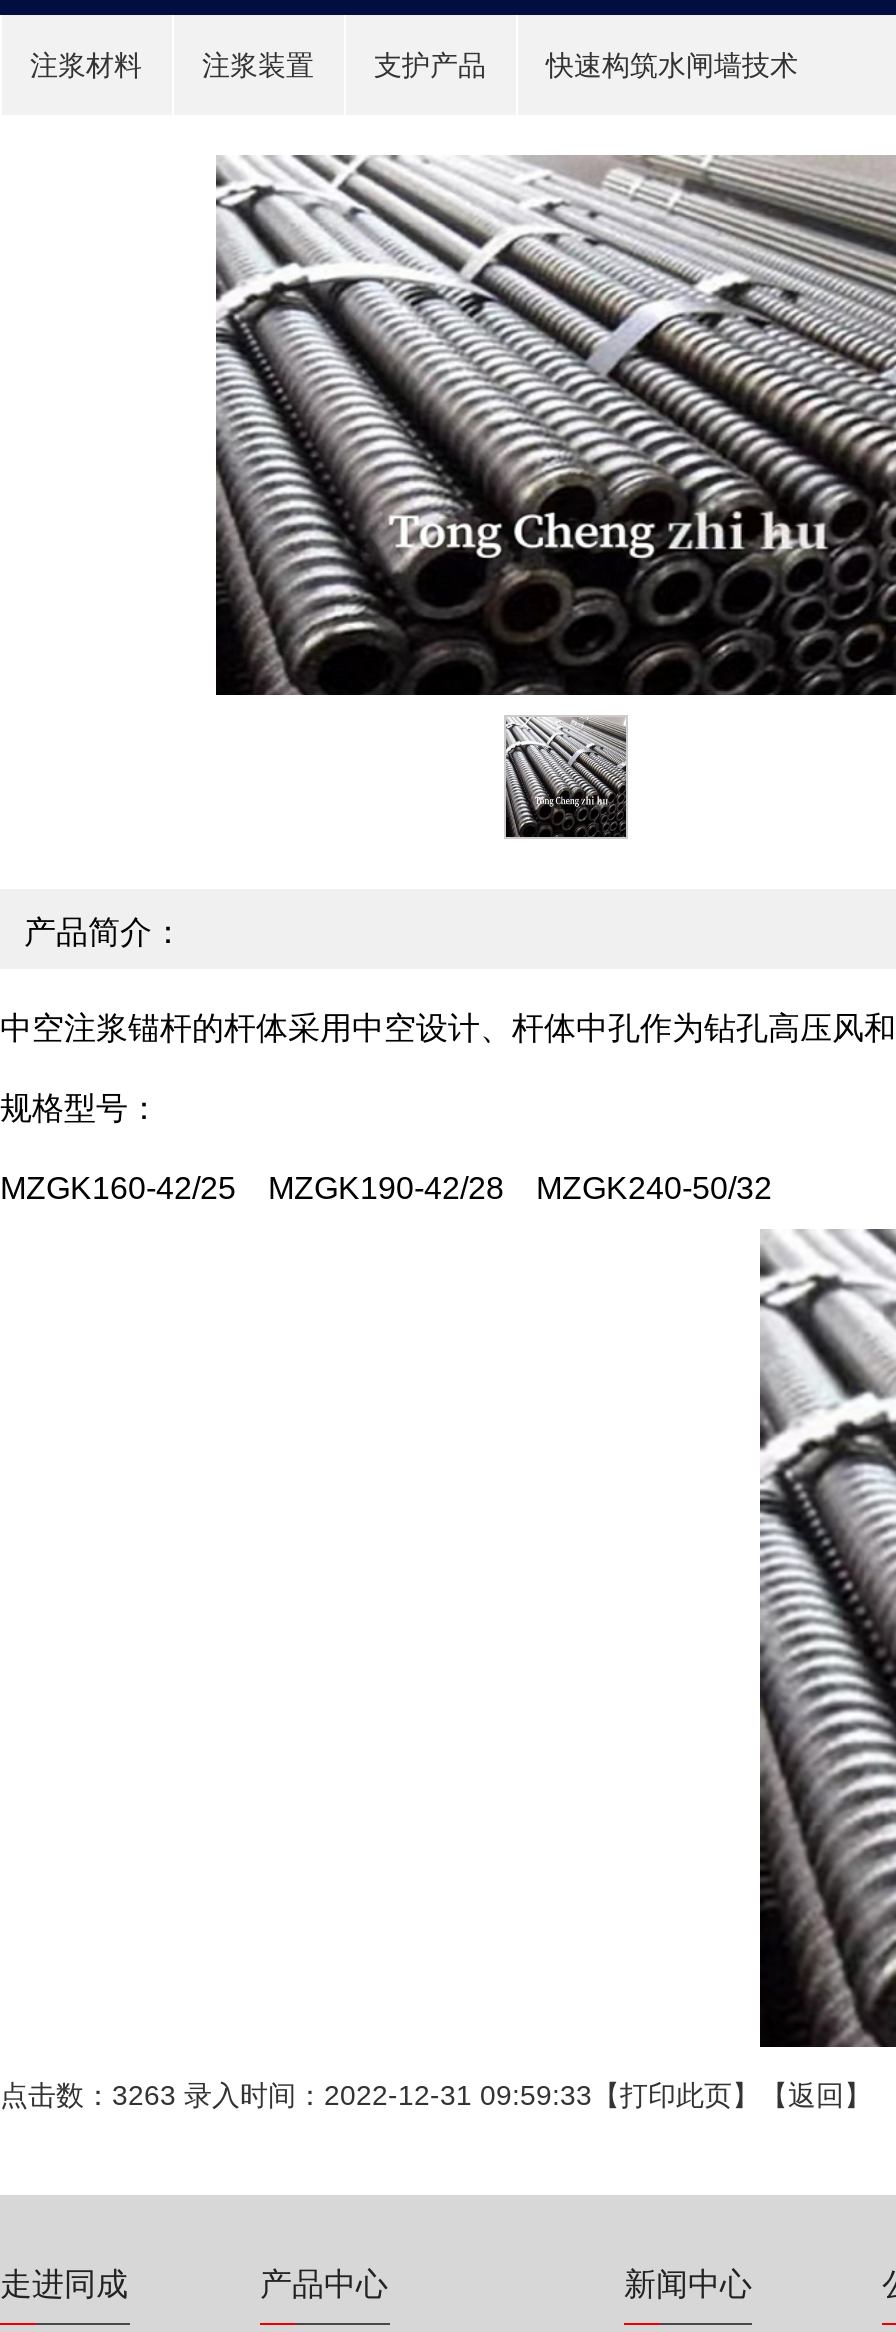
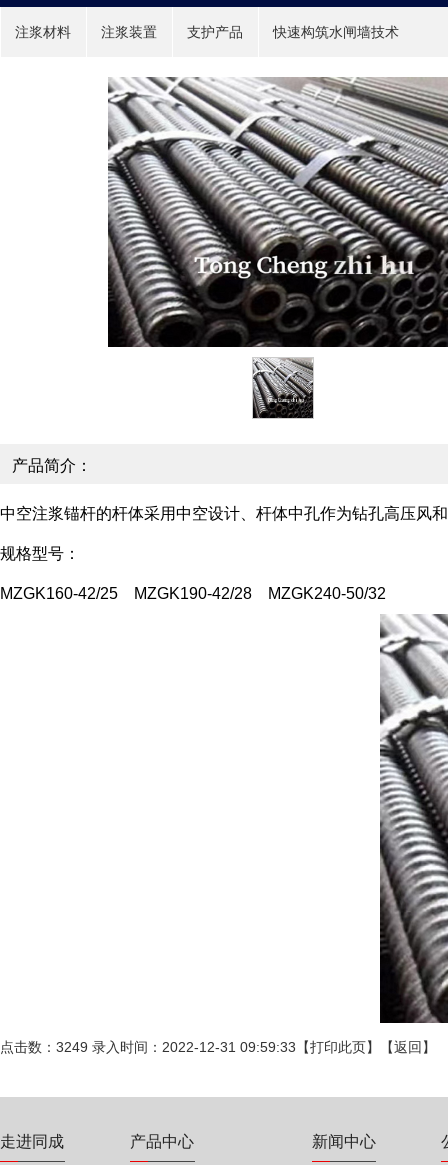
[0,2079,872,2111] 点击数：3263 录入时间：2022-12-31 09:59:33【打印此页】【返回】 -> [0,1039,436,1055] 点击数：3249 录入时间：2022-12-31 09:59:33【打印此页】【返回】

